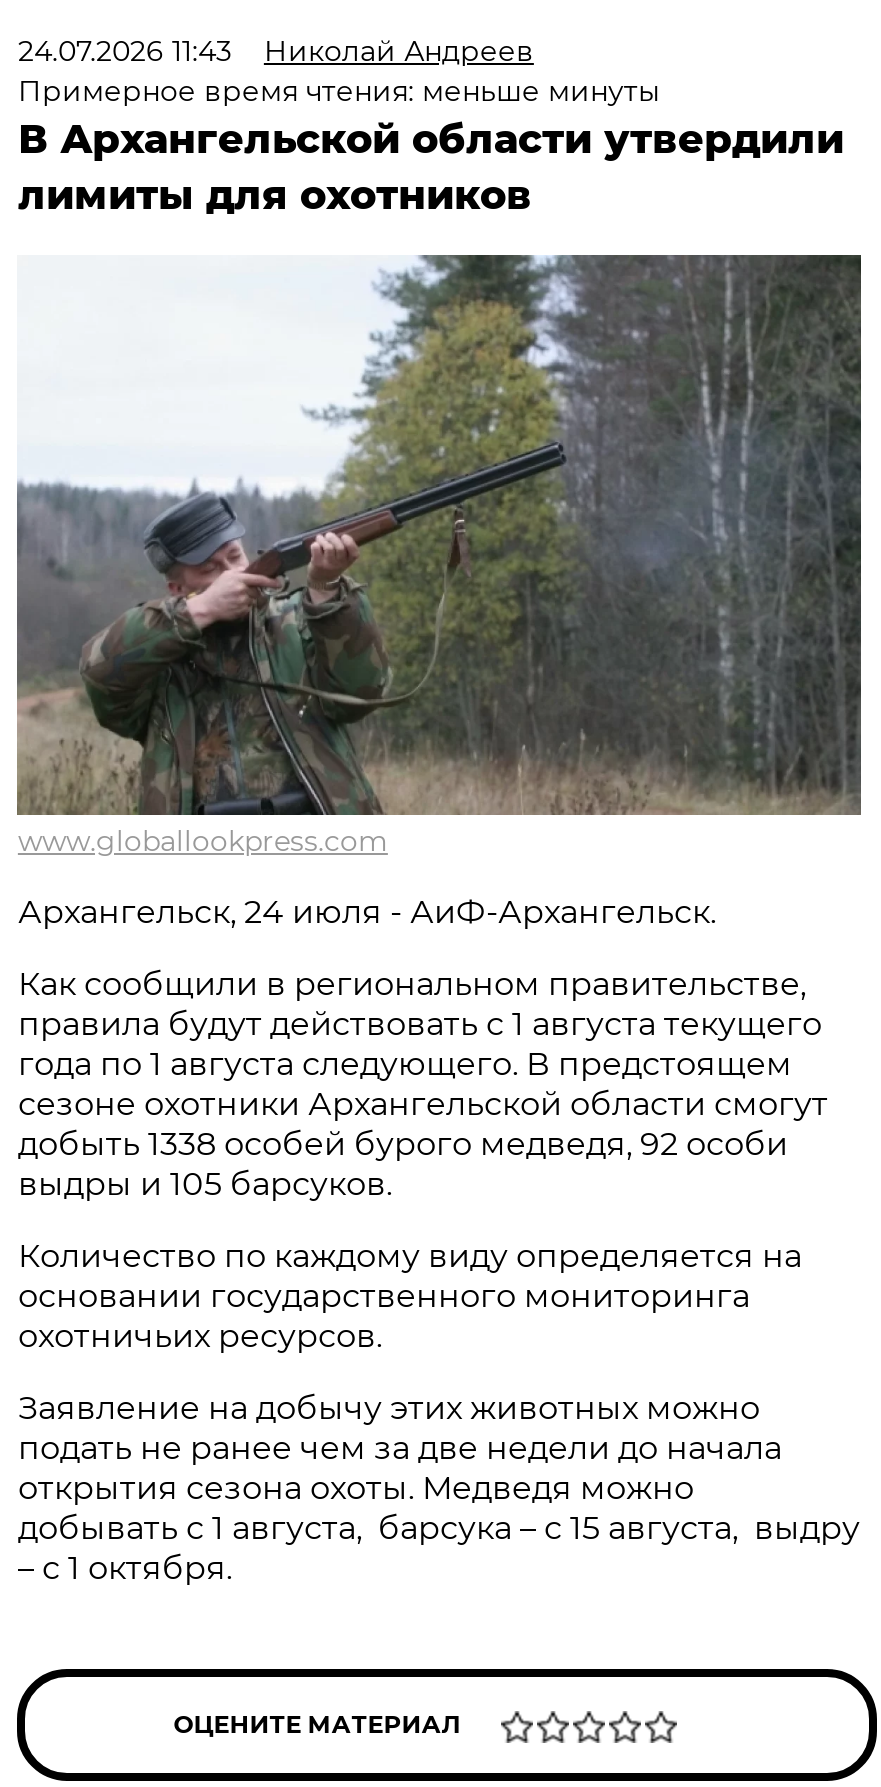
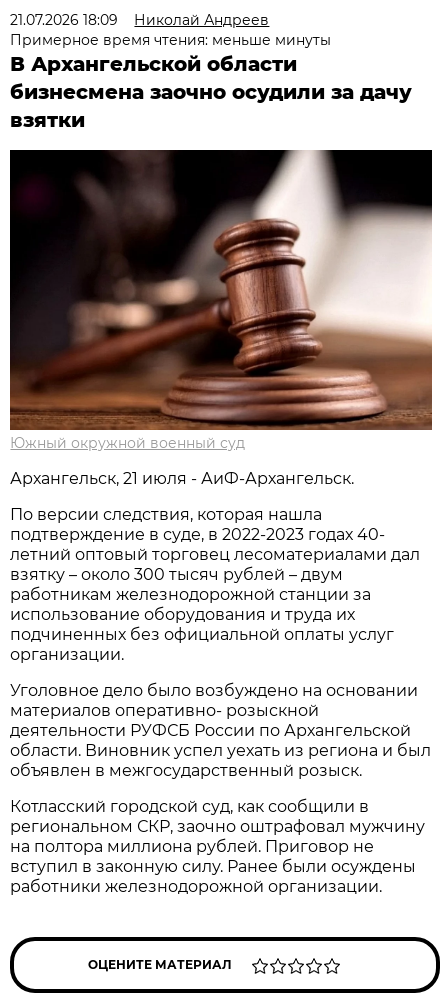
[18,33,534,69] 24.07.2026 11:43 Николай Андреев -> [10,11,269,29] 21.07.2026 18:09 Николай Андреев
[18,115,844,219] В Архангельской области утвердили | лимиты для охотников -> [10,52,412,132] В Архангельской области | бизнесмена заочно осудили за дачу | взятки
[15,253,863,859] [image] | www.globallookpress.com -> [9,191,433,452] [image] | Южный окружной военный суд
[18,893,716,931] Архангельск, 24 июля - АиФ-Архангельск. -> [10,469,354,488] Архангельск, 21 июля - АиФ-Архангельск.
[18,965,828,1203] Как сообщили в региональном правительстве, | правила будут действовать с 1 августа текущего | года по 1 августа следующего. В предстоящем | сезоне охотники Архангельской области смогут | добыть 1338 особей бурого медведя, 92 особи | выдры и 105 барсуков. -> [10,505,420,664] По версии следствия, которая нашла | подтверждение в суде, в 2022-2023 годах 40- | летний оптовый торговец лесоматериалами дал | взятку – около 300 тысяч рублей – двум | работникам железнодорожной станции за | использование оборудования и труда их | подчиненных без официальной оплаты услуг | организации.
[18,1237,802,1355] Количество по каждому виду определяется на | основании государственного мониторинга | охотничьих ресурсов. -> [10,681,431,780] Уголовное дело было возбуждено на основании | материалов оперативно- розыскной | деятельности РУФСБ России по Архангельской | области. Виновник успел уехать из региона и был | объявлен в межгосударственный розыск.
[18,1389,860,1587] Заявление на добычу этих животных можно | подать не ранее чем за две недели до начала | открытия сезона охоты. Медведя можно | добывать с 1 августа, барсука – с 15 августа, выдру | – с 1 октября. -> [10,797,425,896] Котласский городской суд, как сообщили в | региональном СКР, заочно оштрафовал мужчину | на полтора миллиона рублей. Приговор не | вступил в законную силу. Ранее были осуждены | работники железнодорожной организации.

